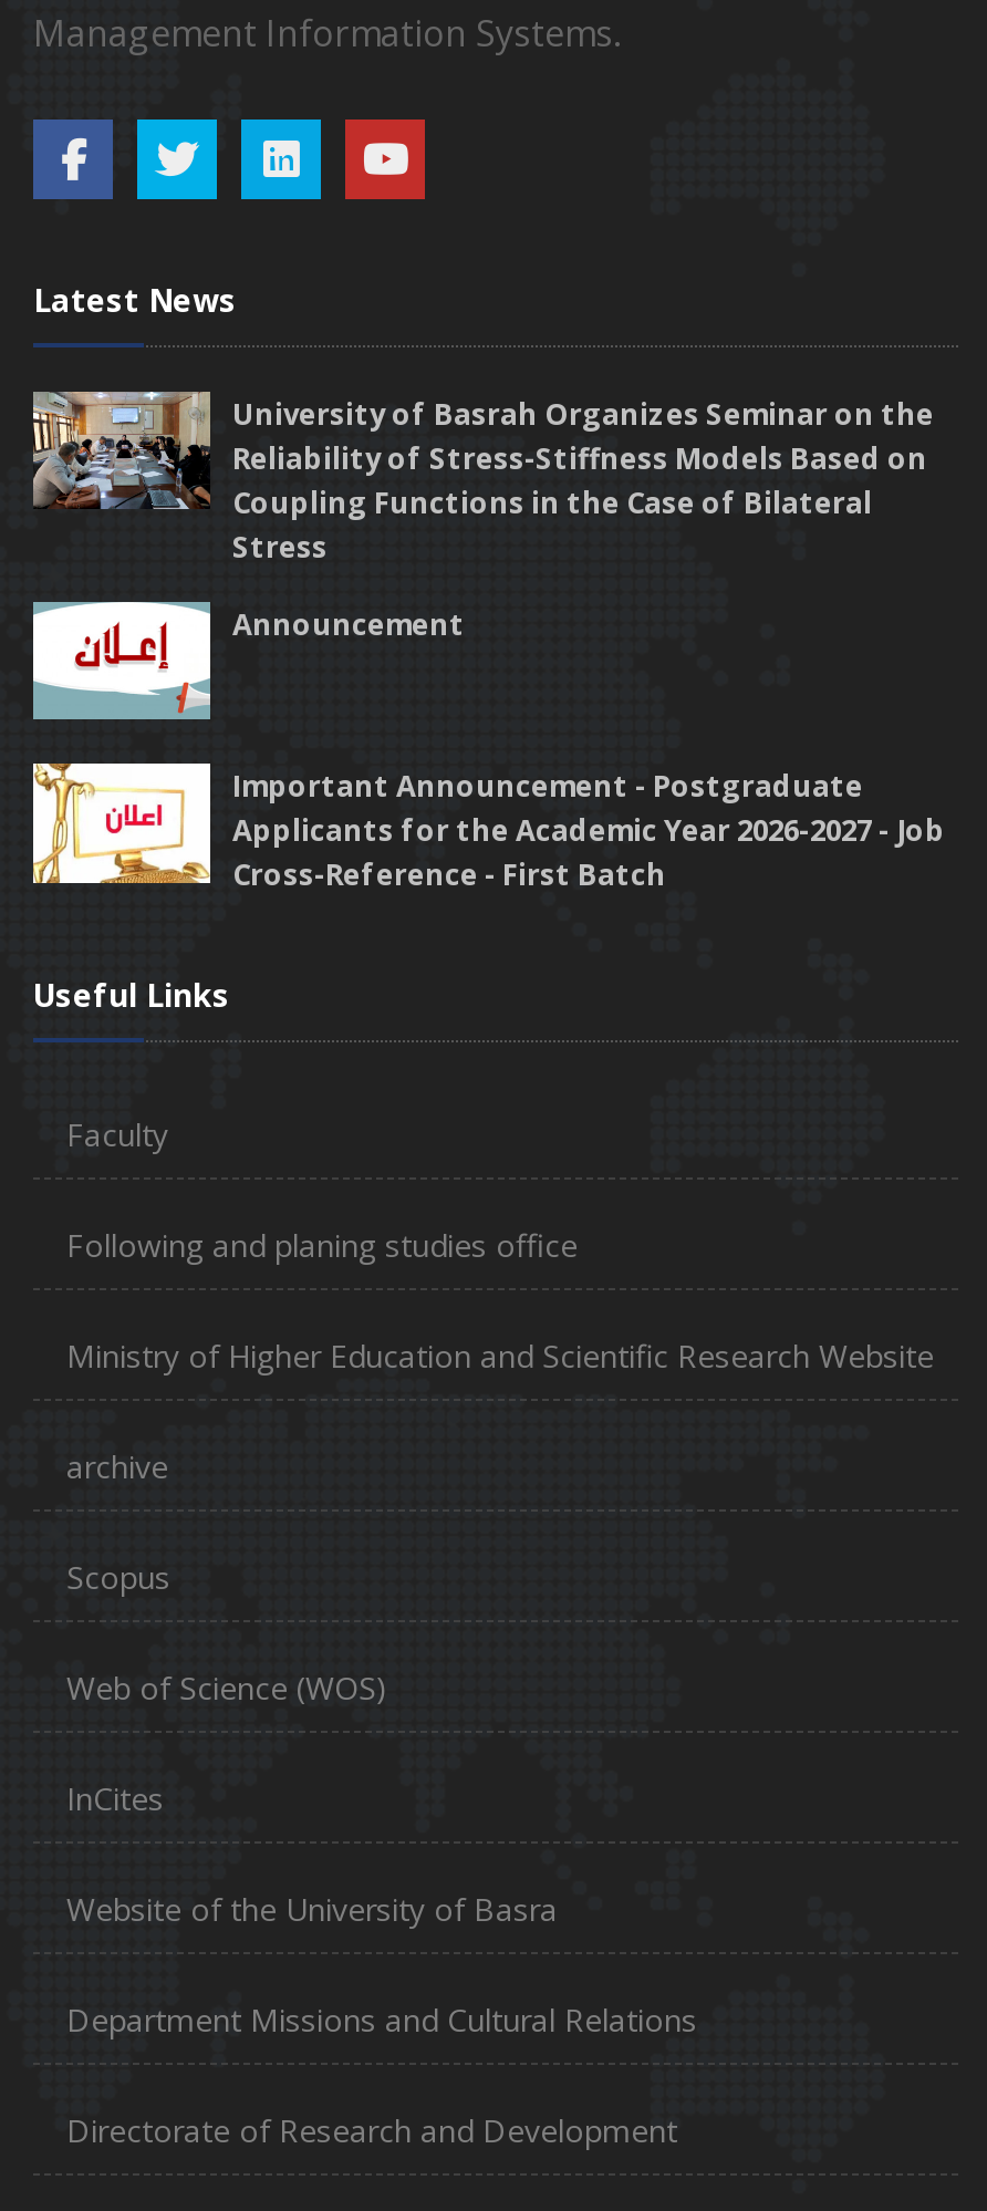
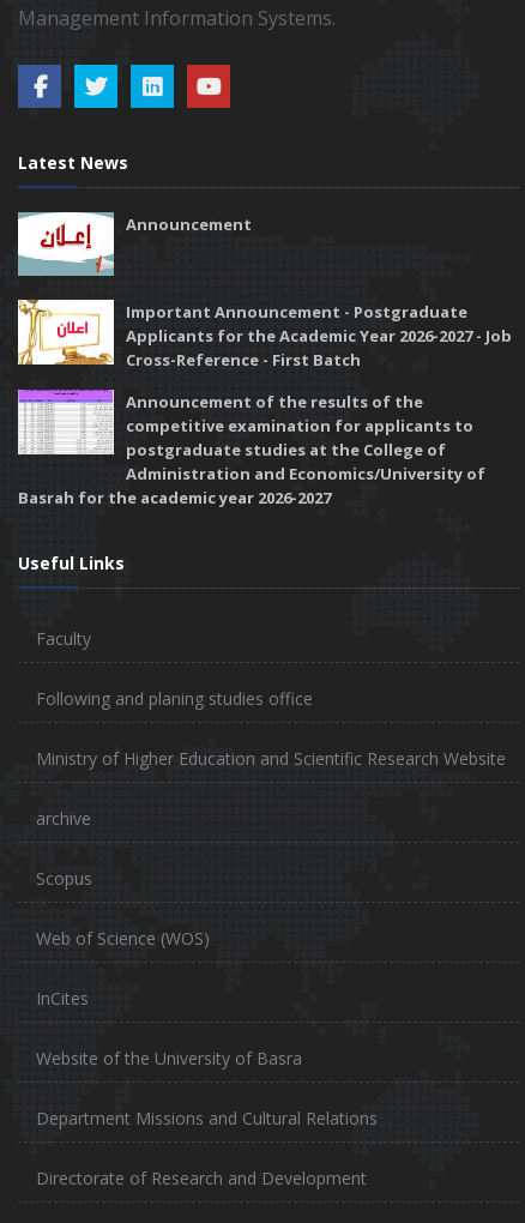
[31,390,934,567] [image] | University of Basrah Organizes Seminar on the | Reliability of Stress-Stiffness Models Based on | Coupling Functions in the Case of Bilateral | Stress -> none
moved [232,604,945,895] -> [126,214,512,371]: Announcement | Important Announcement - Postgraduate | Applicants for the Academic Year 2026-2027 - Job | Cross-Reference - First Batch
none -> [17,388,485,509] [image] | Announcement of the results of the | competitive examination for applicants to | postgraduate studies at the College of | Administration and Economics/University of | Basrah for the academic year 2026-2027

